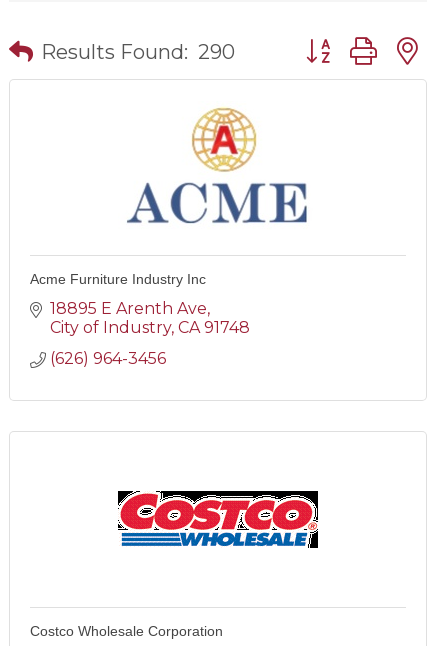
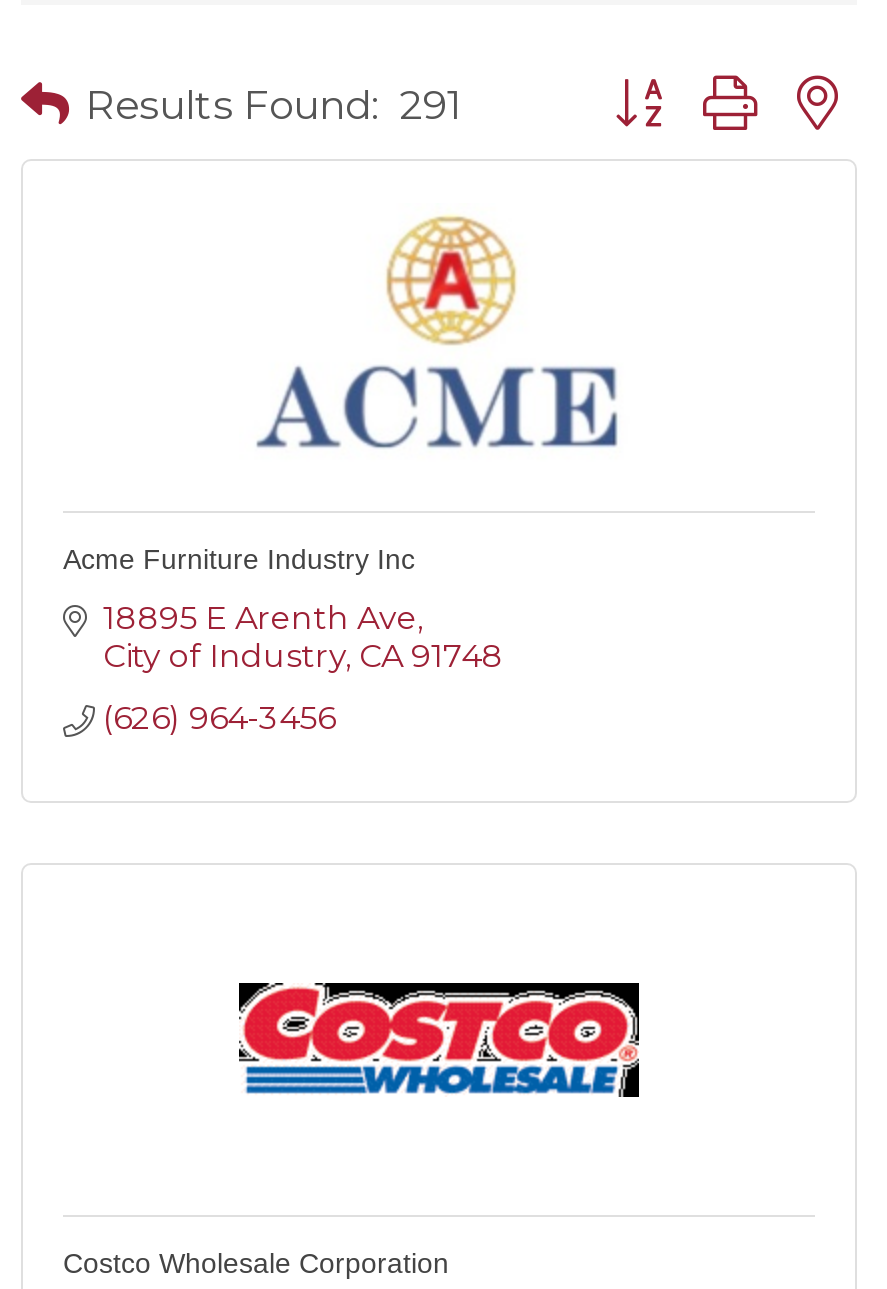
[41,39,235,63] Results Found: 290 -> [85,80,461,128] Results Found: 291

